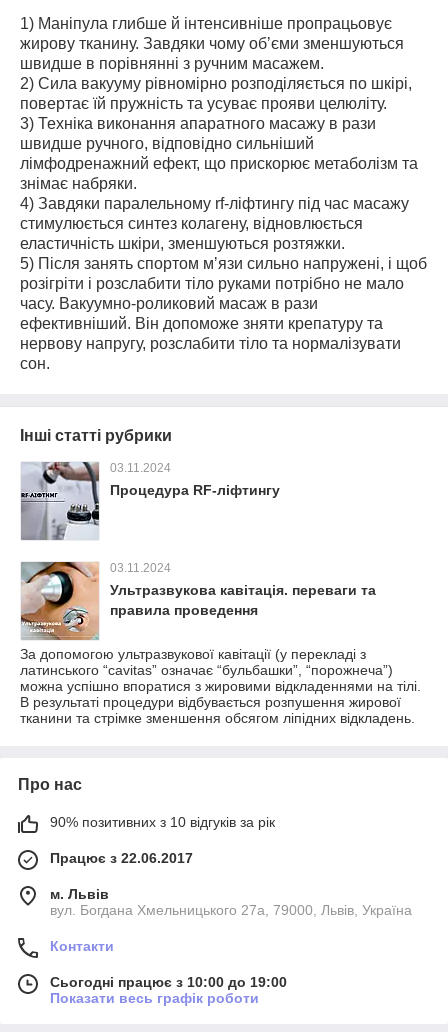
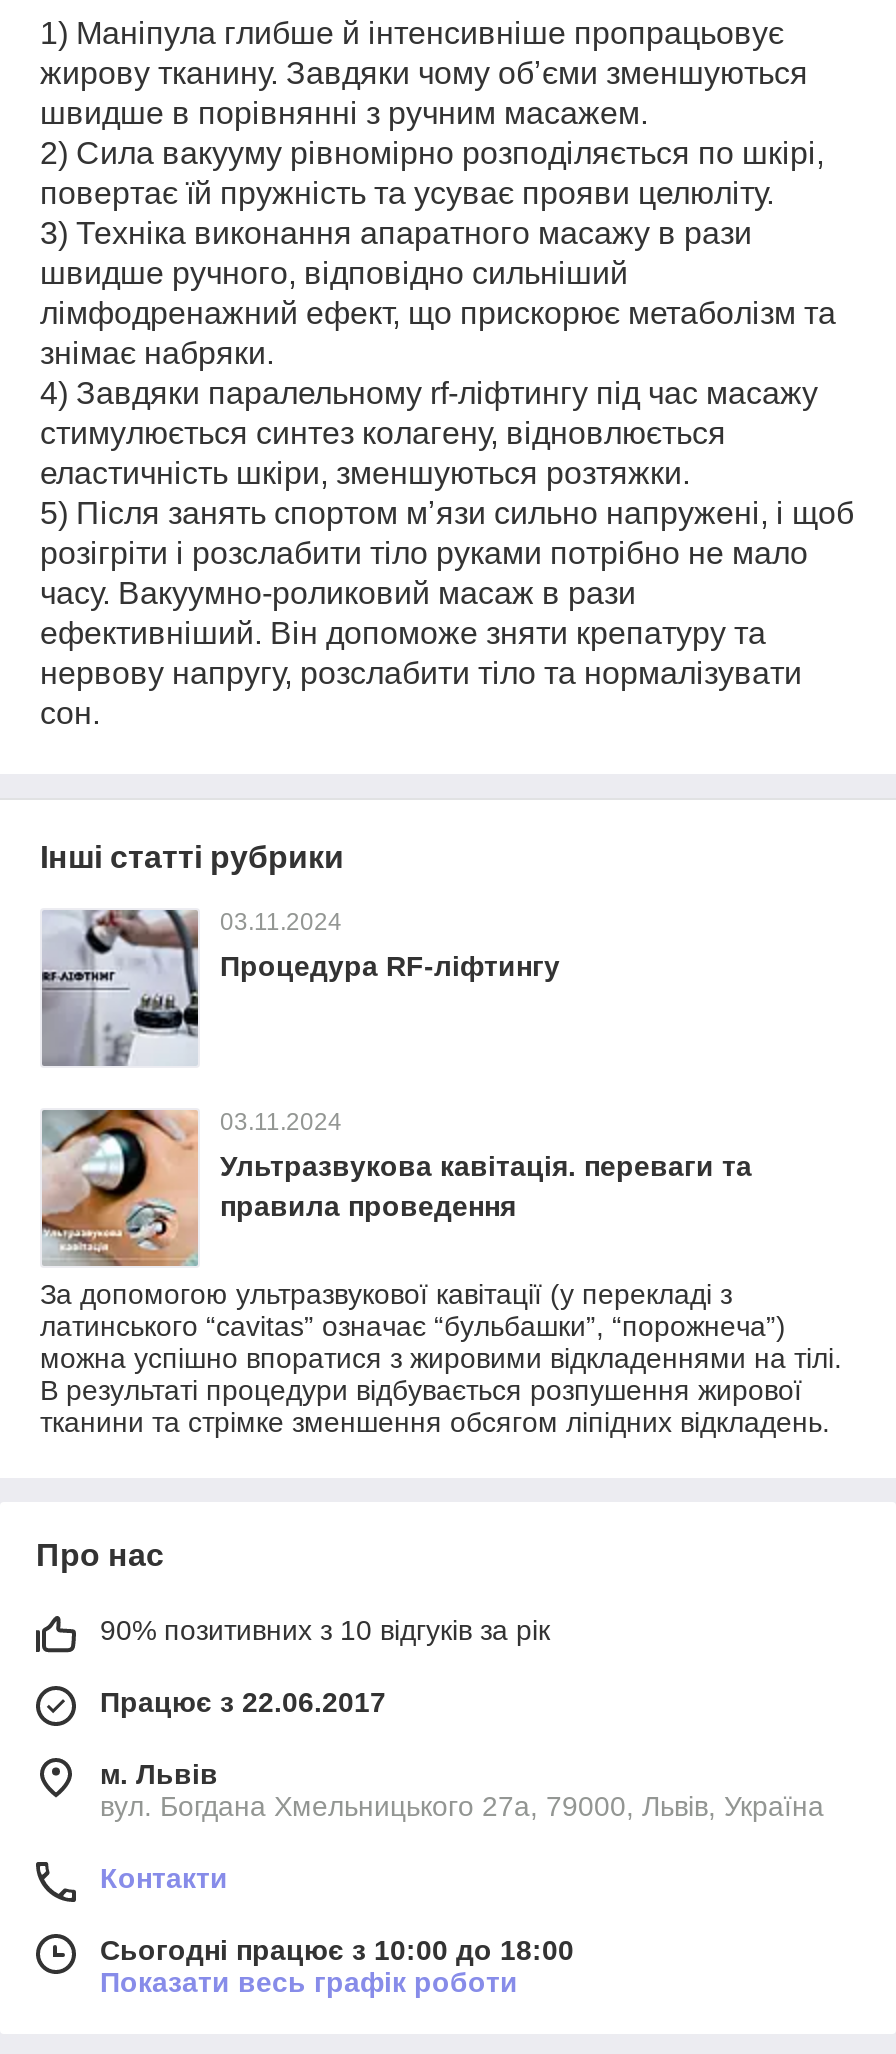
[50,974,287,990] Сьогодні працює з 10:00 до 19:00 -> [100,1934,574,1966] Сьогодні працює з 10:00 до 18:00

